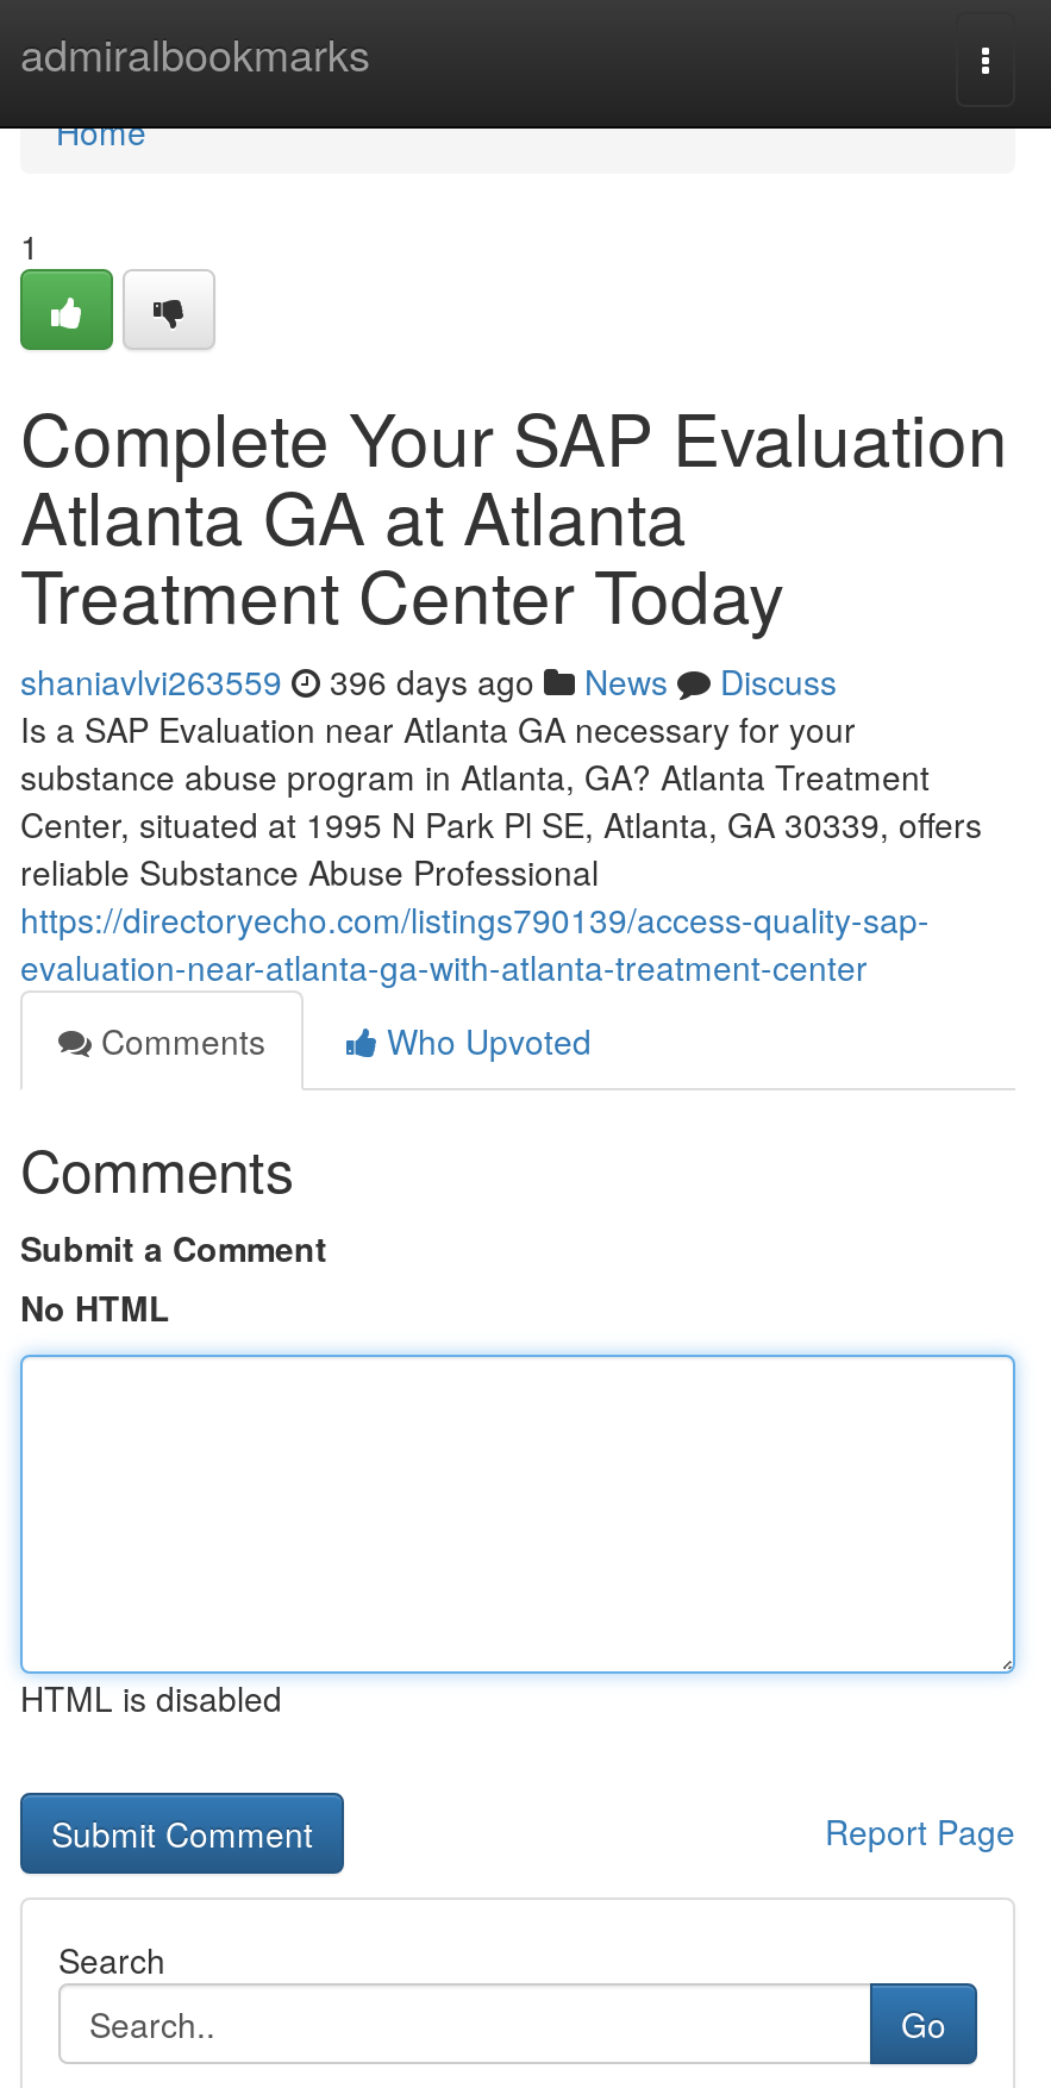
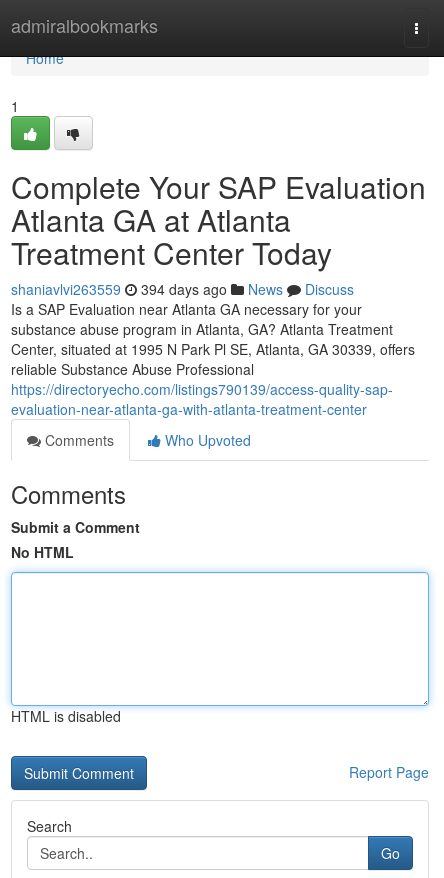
[20,657,837,705] shaniavlvi263559 396 days ago News Discuss -> [11,279,354,299] shaniavlvi263559 394 days ago News Discuss

